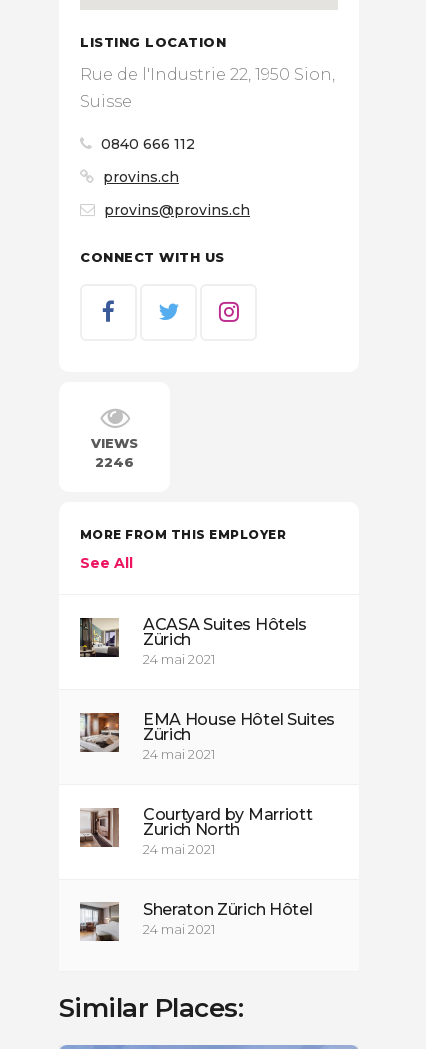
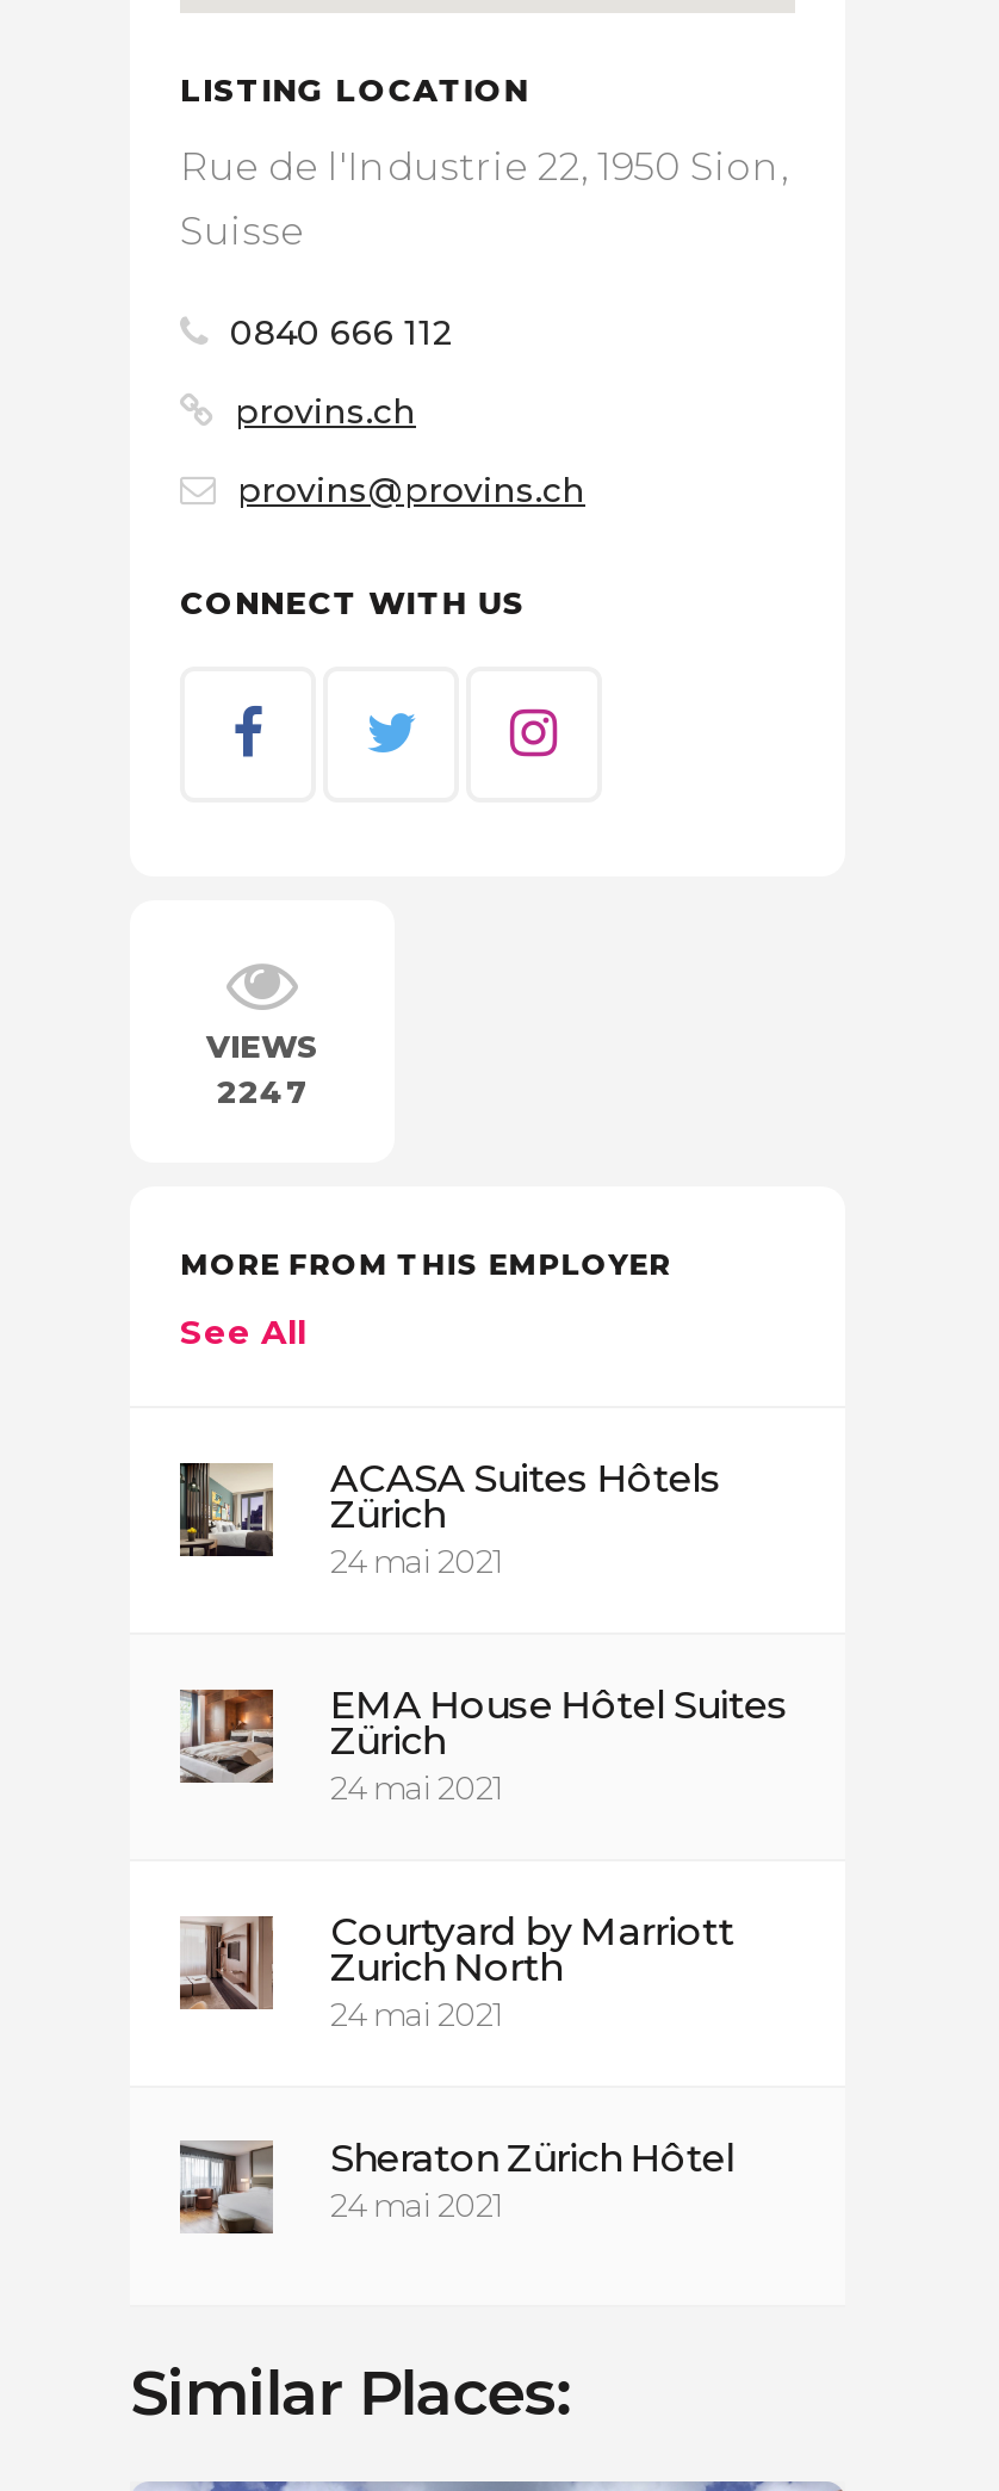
[95,454,134,470] 2246 -> [217,1072,308,1111] 2247

